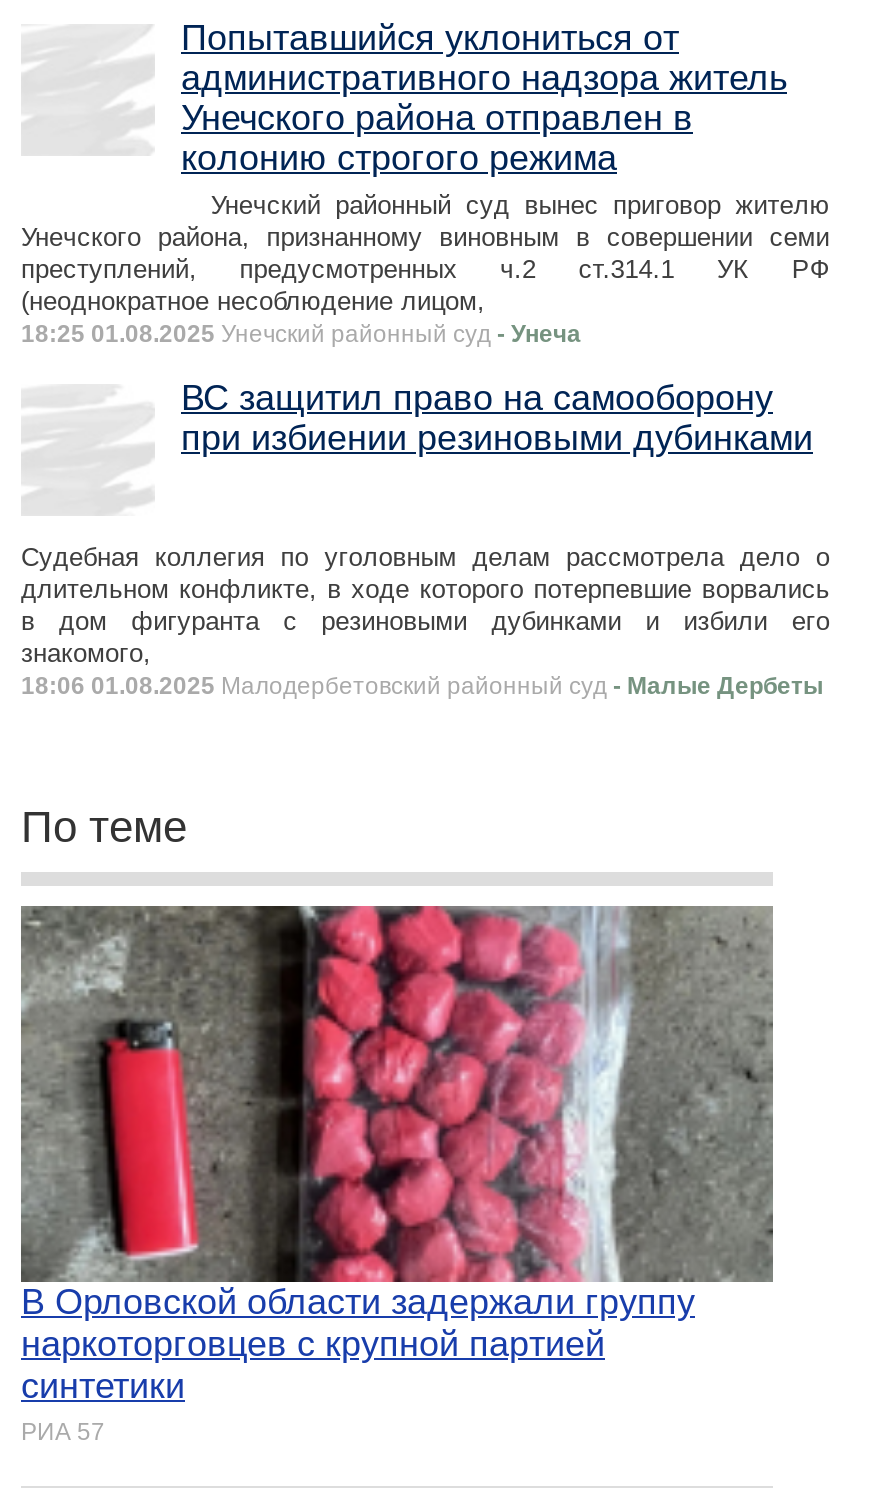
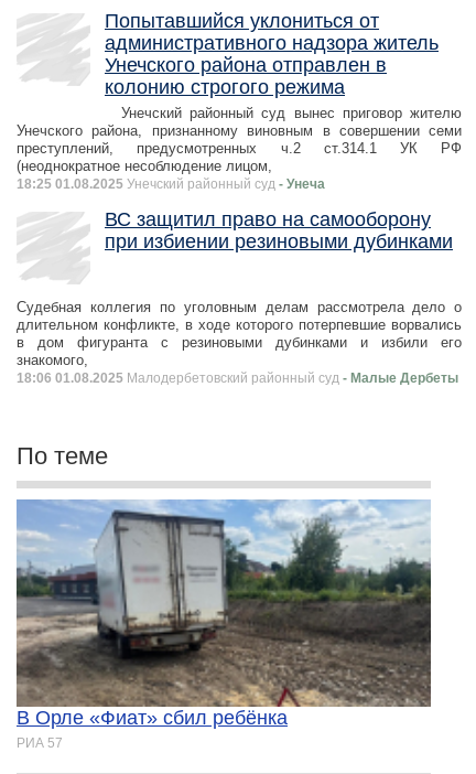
[19,904,773,1406] [image] | В Орловской области задержали группу | наркоторговцев с крупной партией | синтетики -> [15,498,431,729] [image] | В Орле «Фиат» сбил ребёнка

